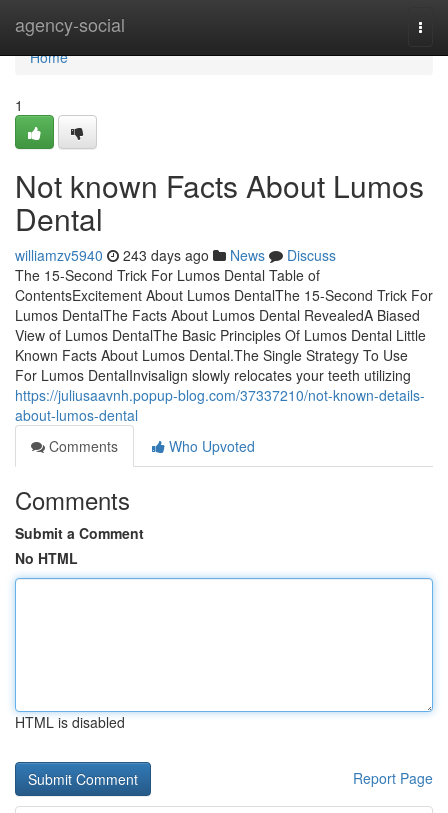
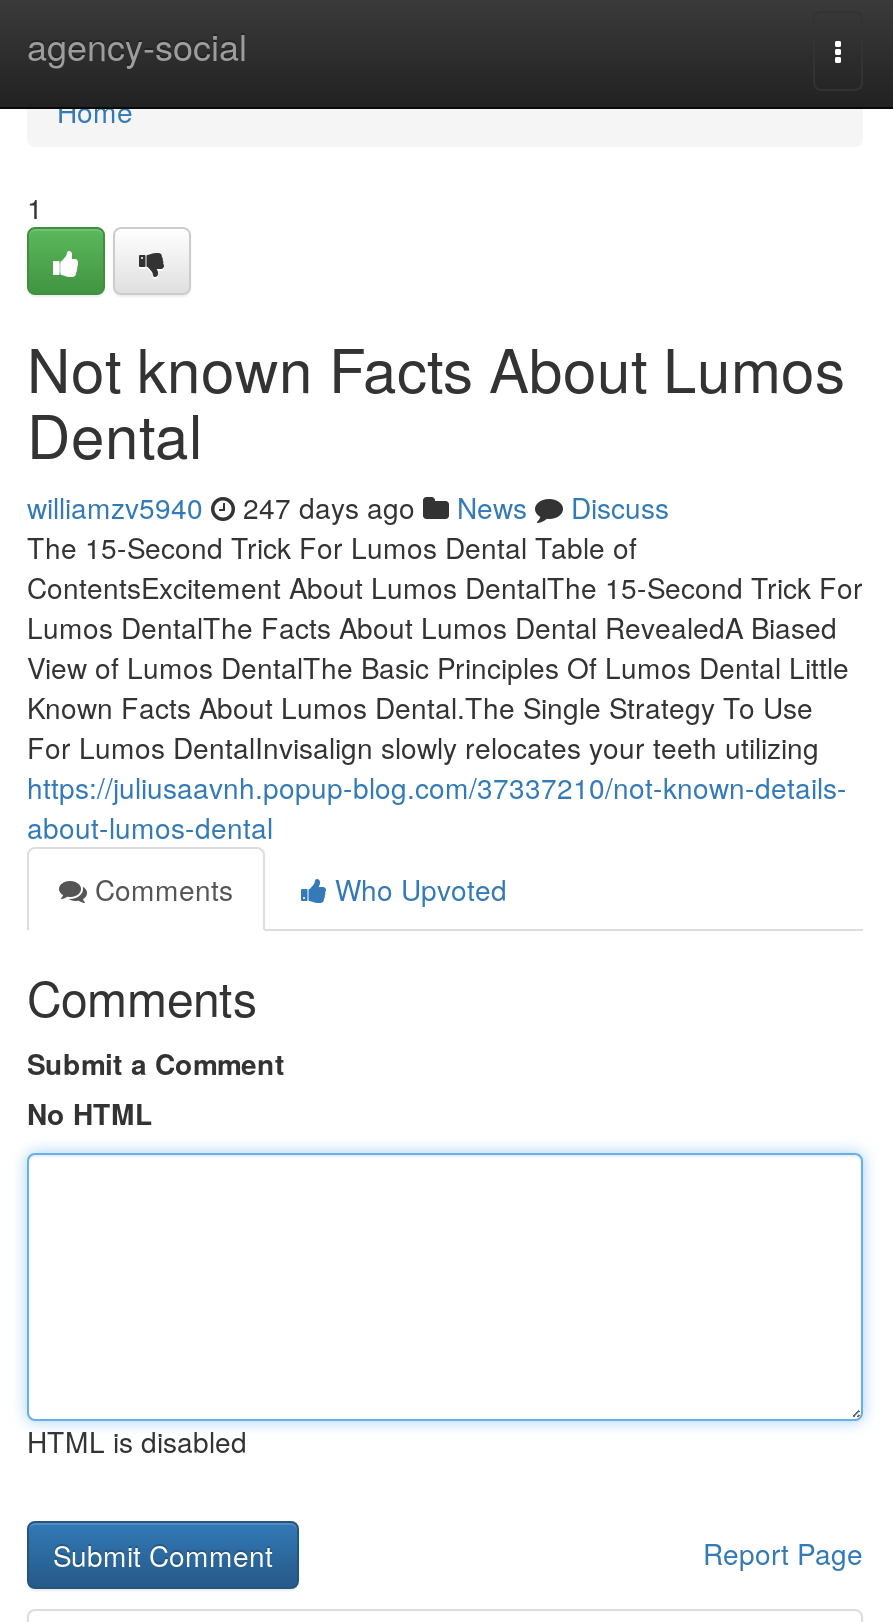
[15,245,336,265] williamzv5940 243 days ago News Discuss -> [27,487,669,527] williamzv5940 247 days ago News Discuss

